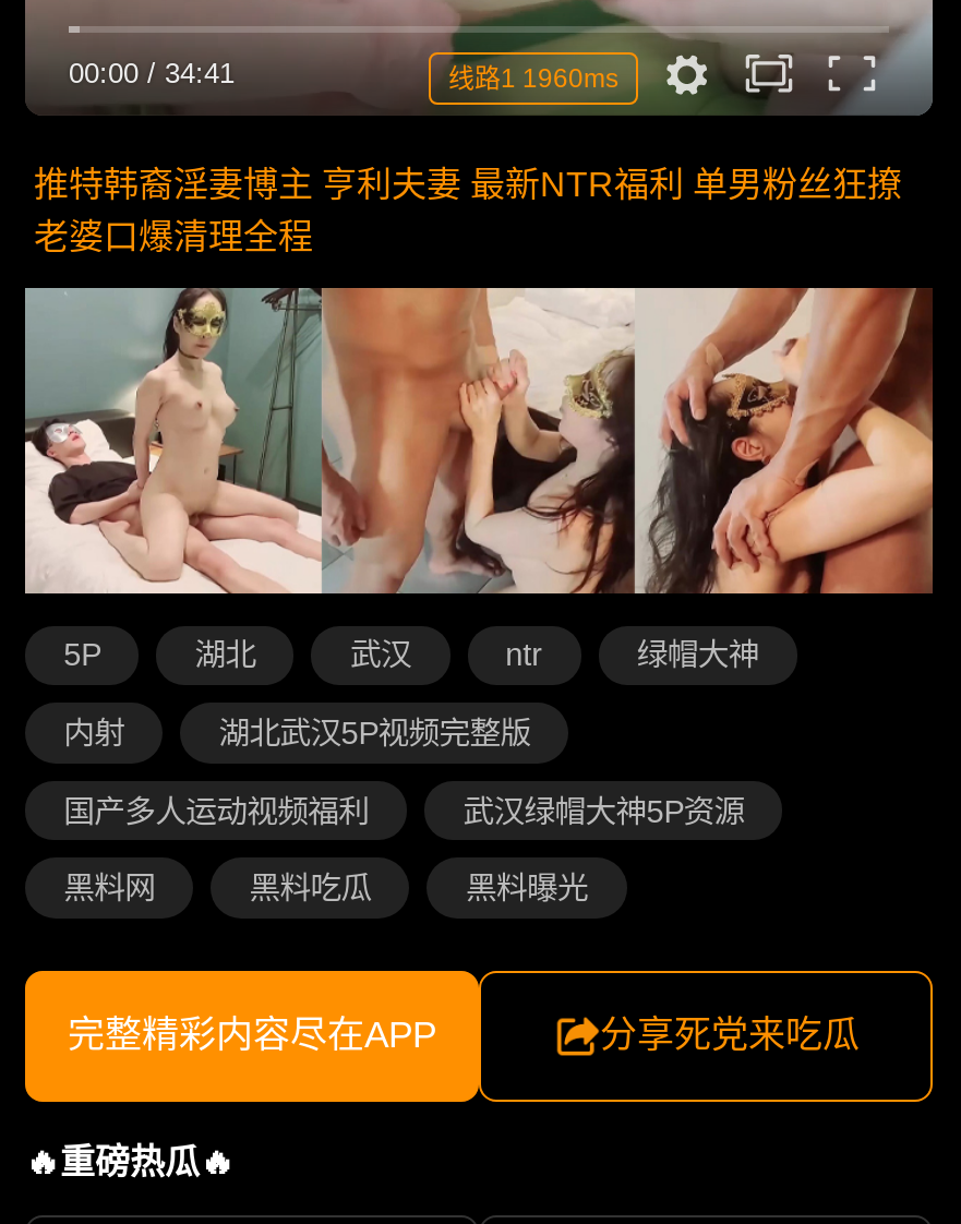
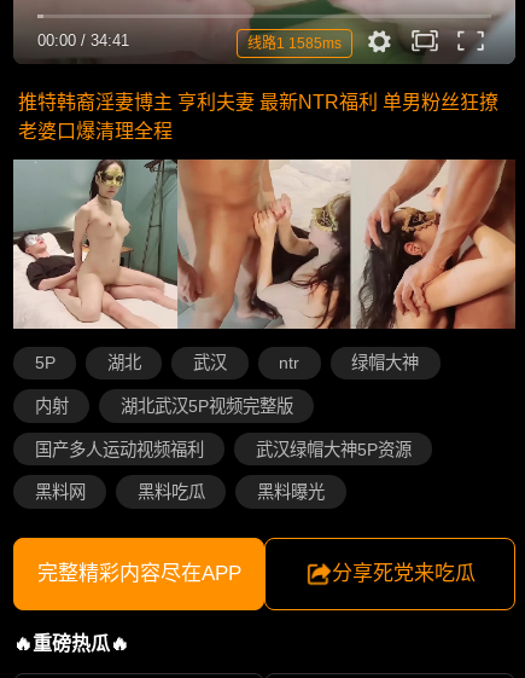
[448,63,618,94] 线路1 1960ms -> [247,35,342,52] 线路1 1585ms

